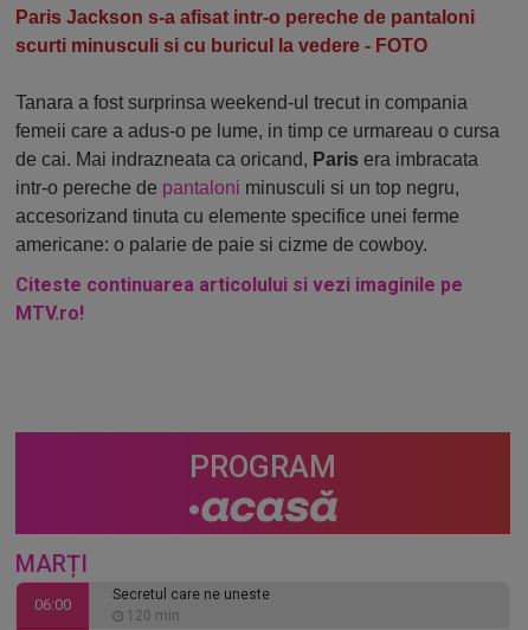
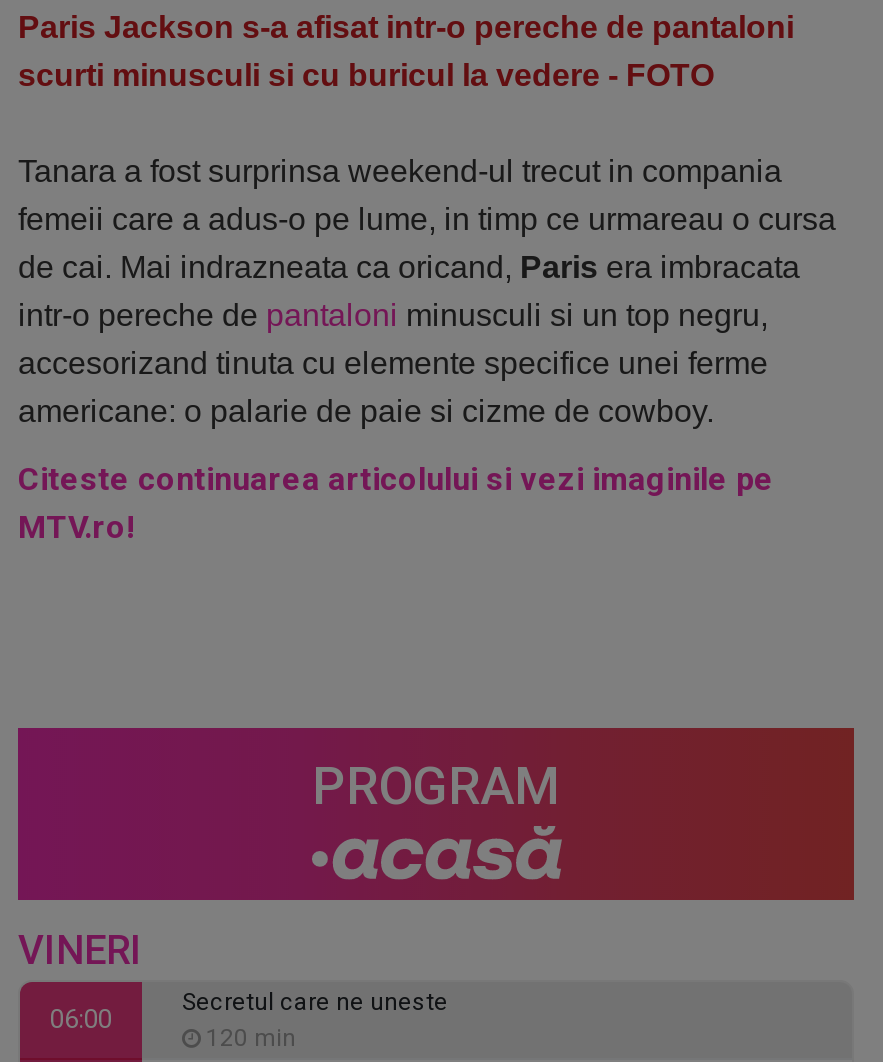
[15,550,88,578] MARȚI -> [18,926,142,974] VINERI

